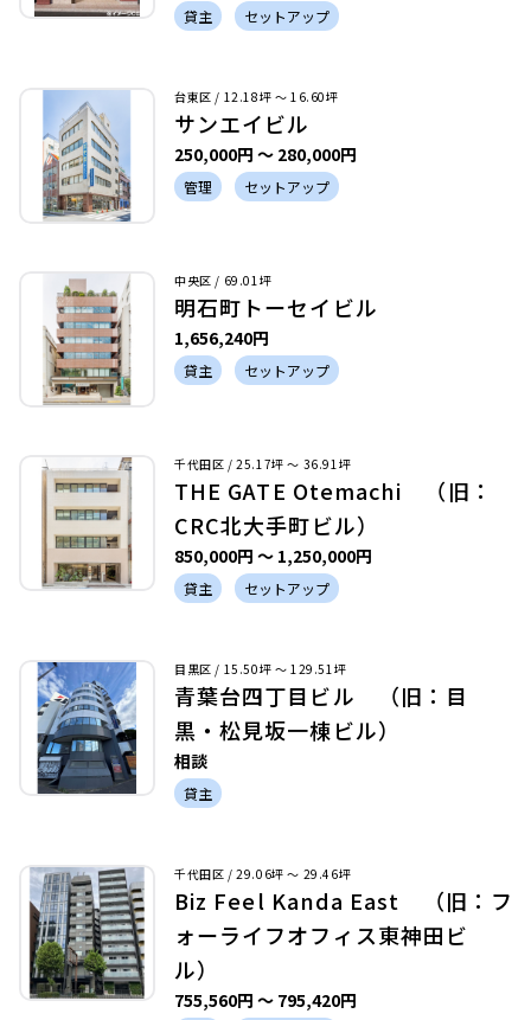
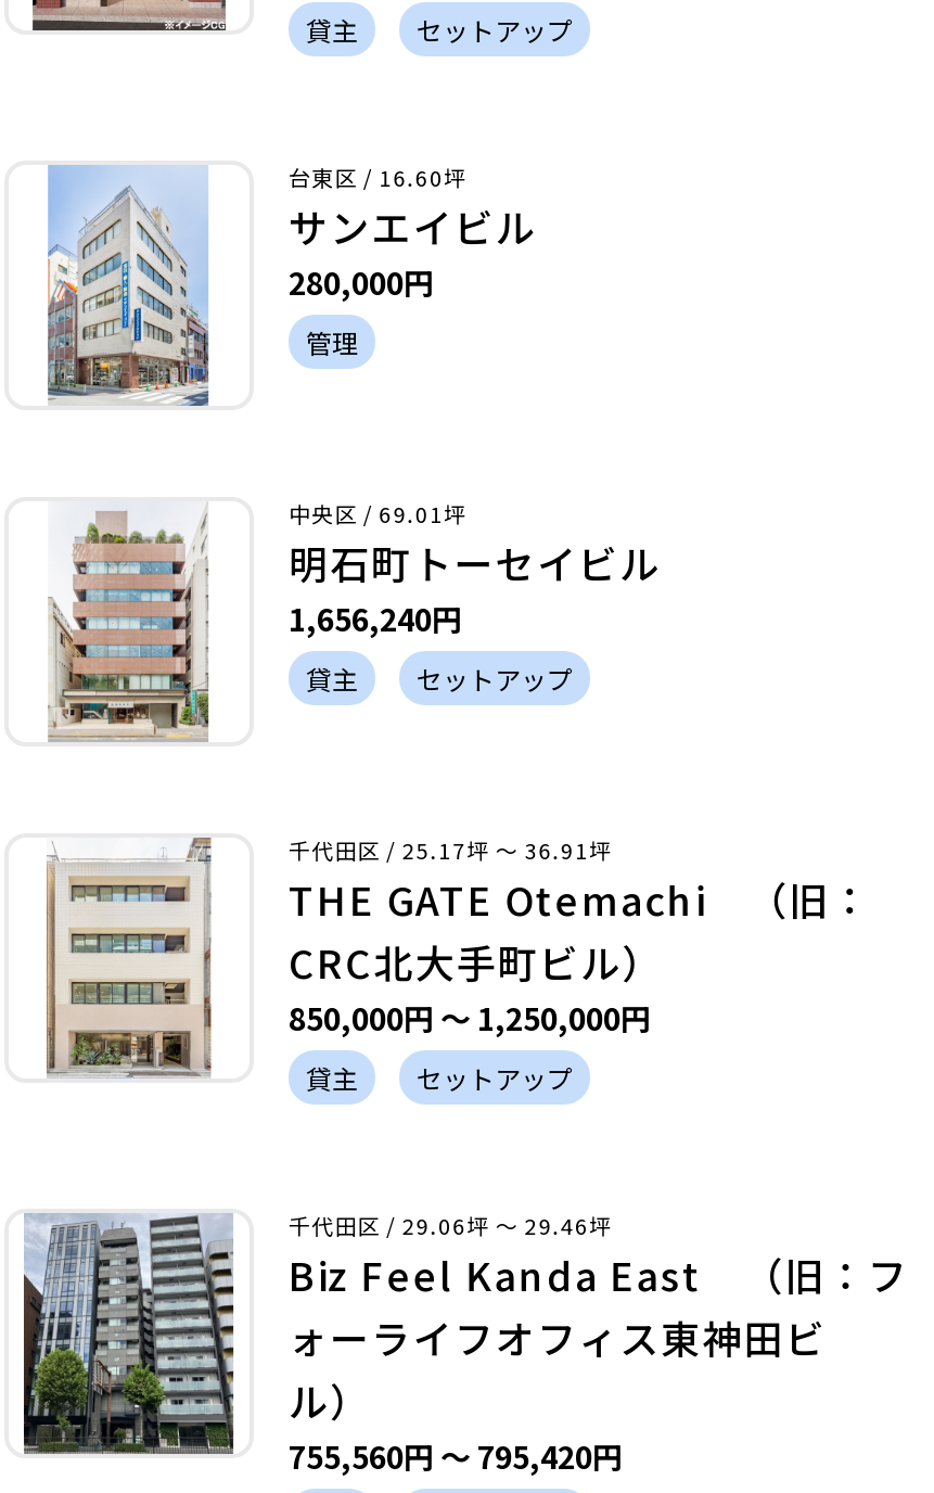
[174,88,339,105] 台東区 / 12.18坪 〜 16.60坪 -> [289,161,467,193] 台東区 / 16.60坪
[174,142,357,166] 250,000円 〜 280,000円 -> [289,260,434,304] 280,000円
[244,177,330,197] セットアップ -> none
[36,660,468,803] [image] | 目黒区 / 15.50坪 〜 129.51坪 | 青葉台四丁目ビル （旧：目 | 黒・松見坂一棟ビル） | 相談 | 貸主 -> none

